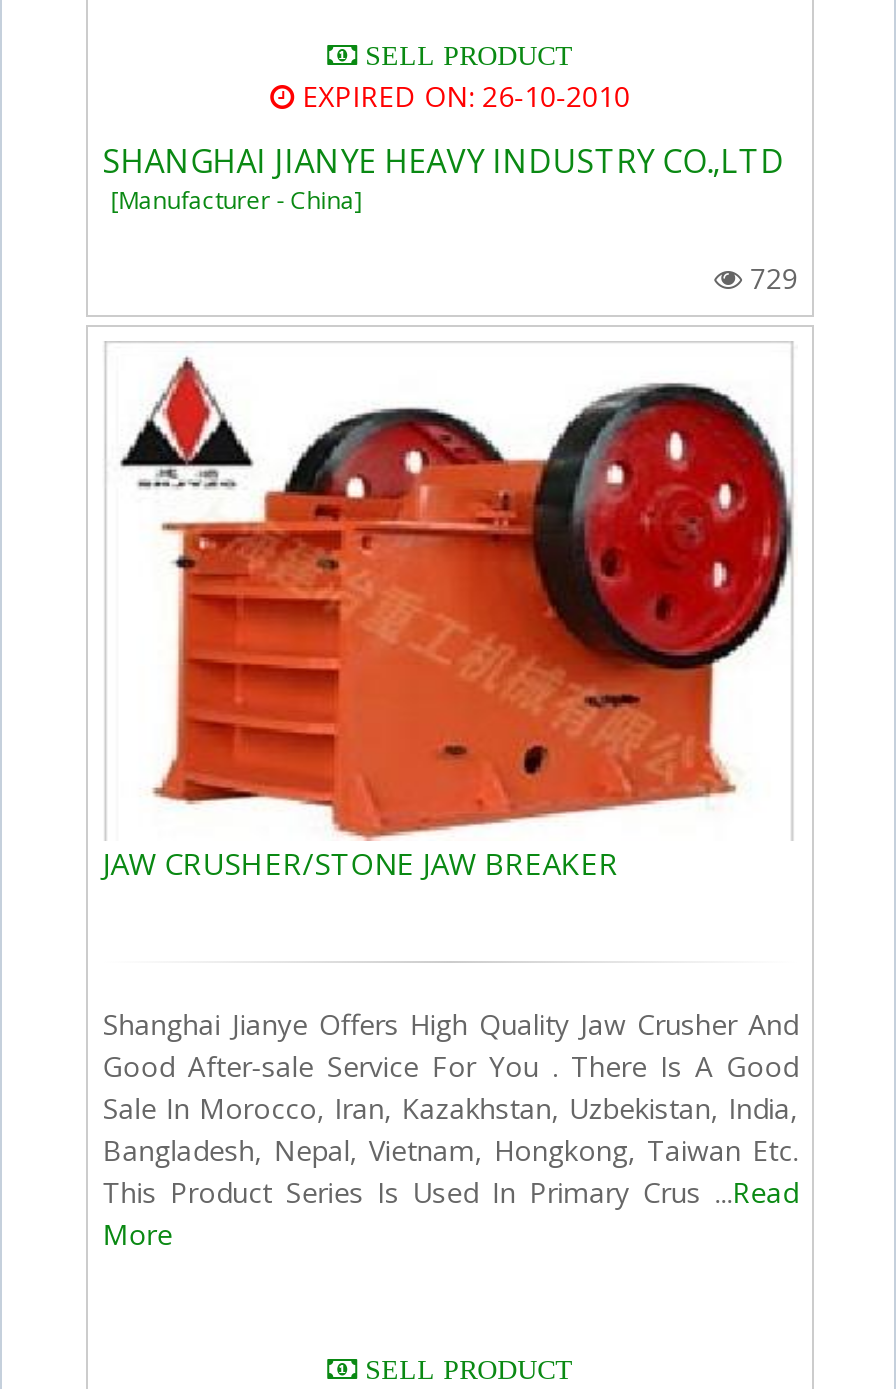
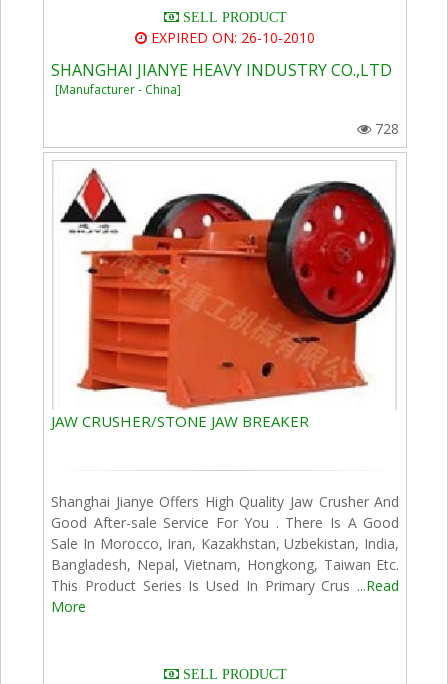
[750,260,798,298] 729 -> [375,119,399,138] 728

